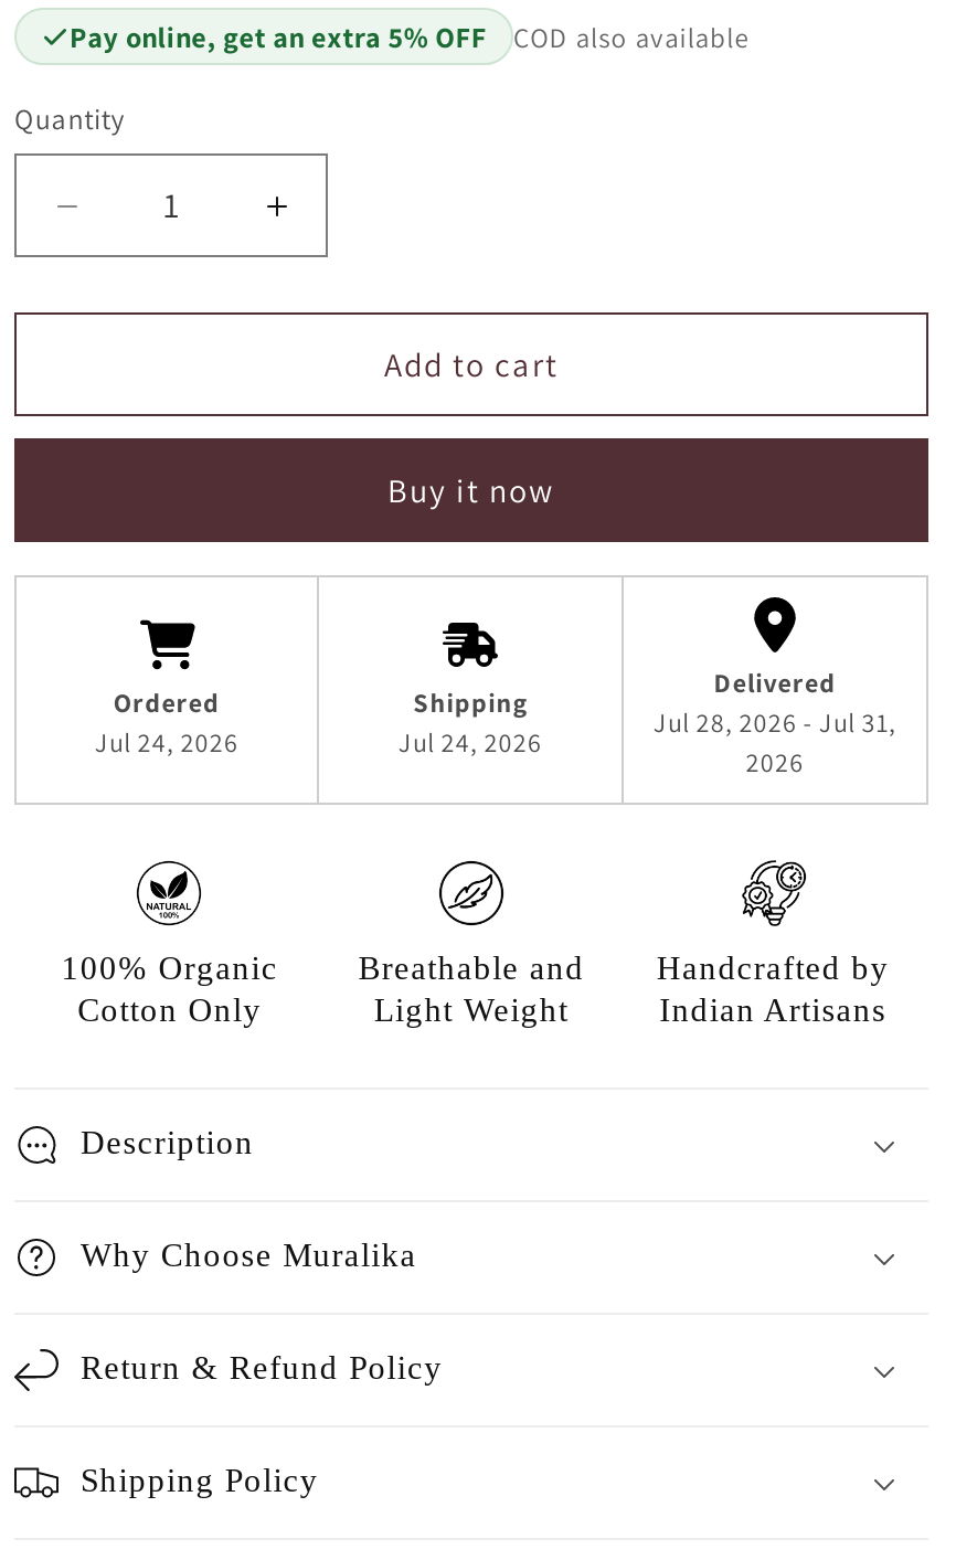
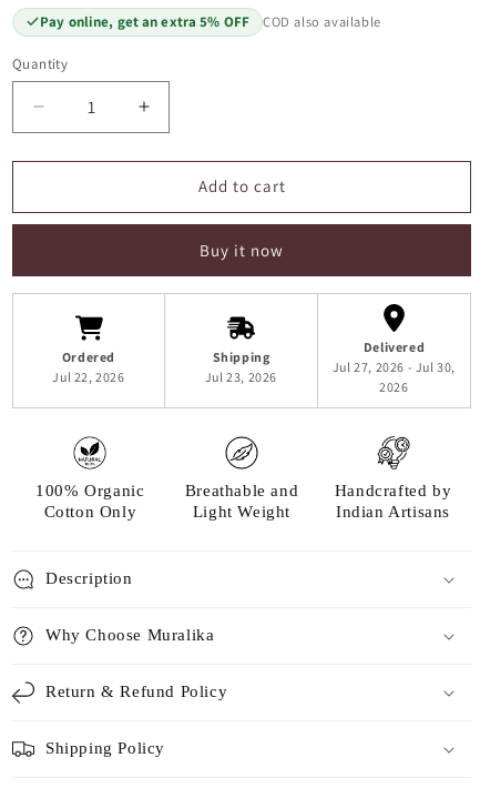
[653,705,897,739] Jul 28, 2026 - Jul 31, -> [332,358,456,375] Jul 27, 2026 - Jul 30,
[95,725,239,758] Jul 24, 2026 -> [53,368,125,385] Jul 22, 2026
[398,725,542,758] Jul 24, 2026 -> [205,368,277,385] Jul 23, 2026

